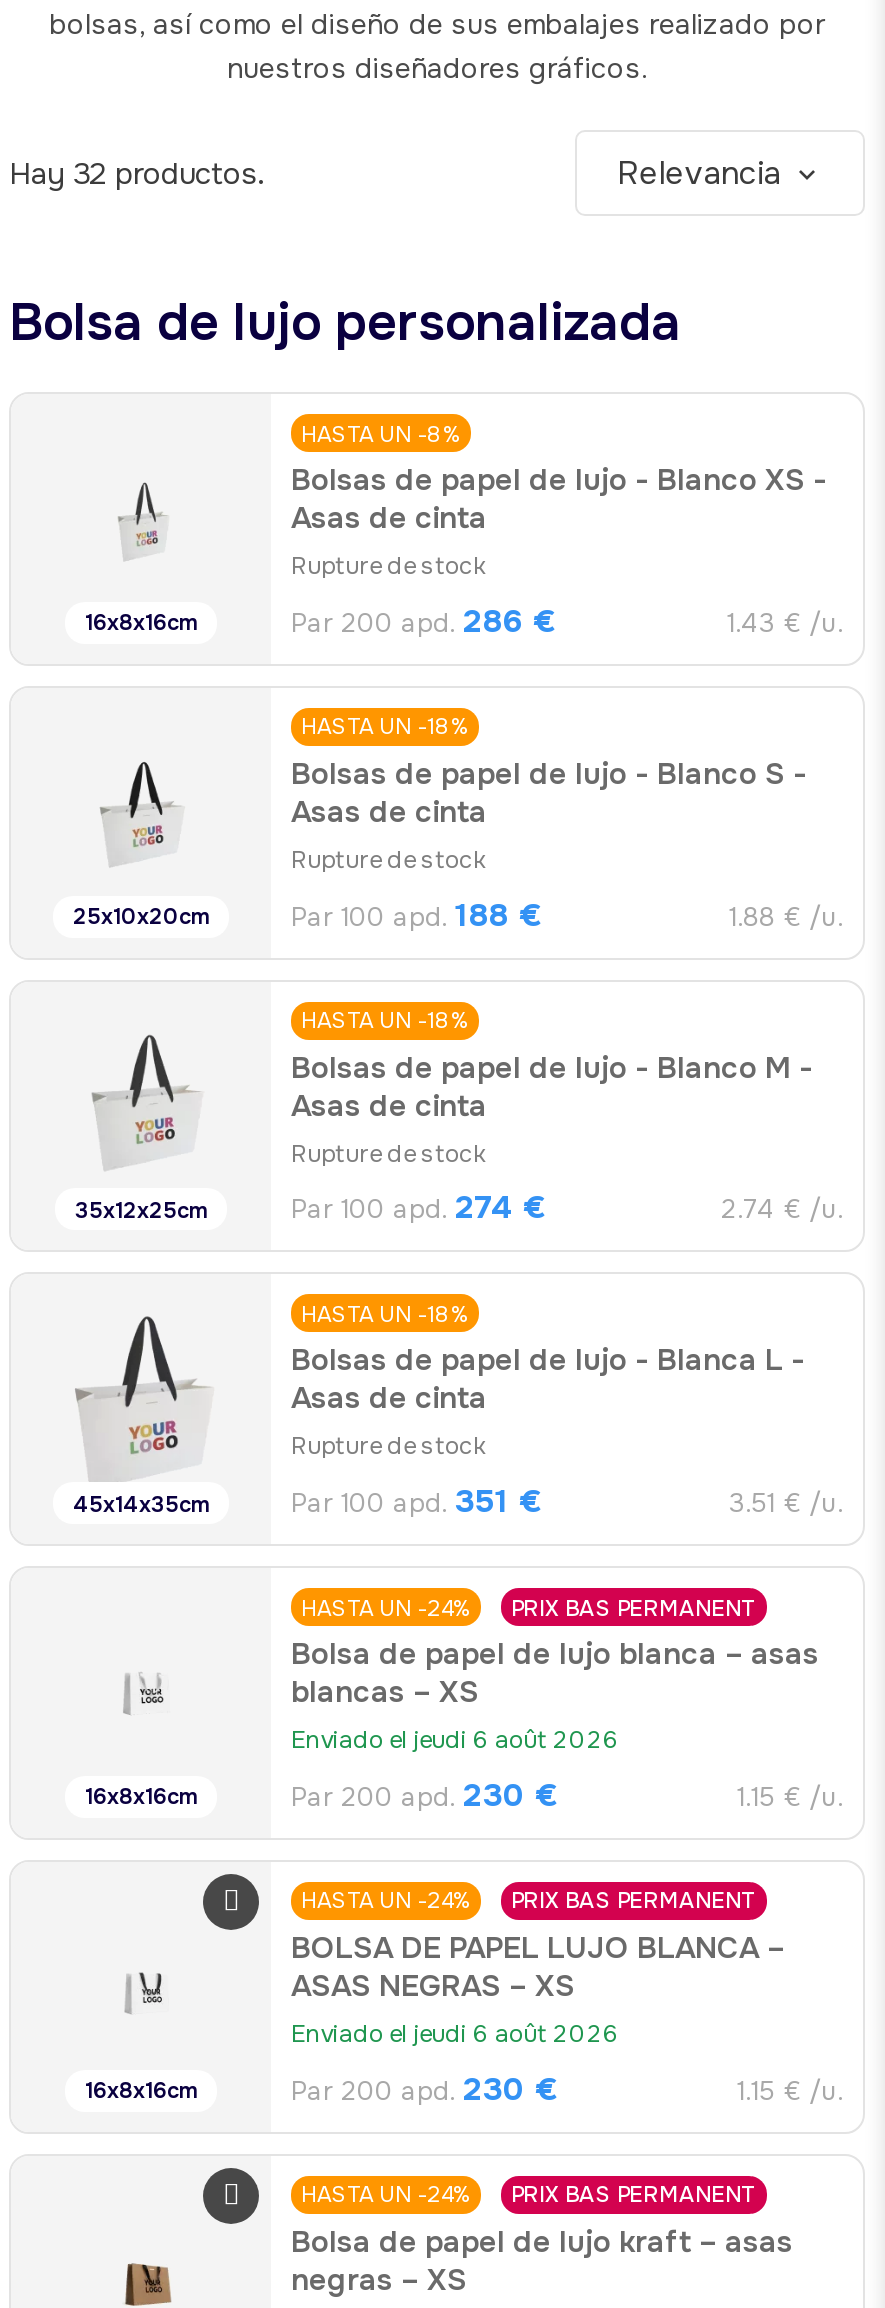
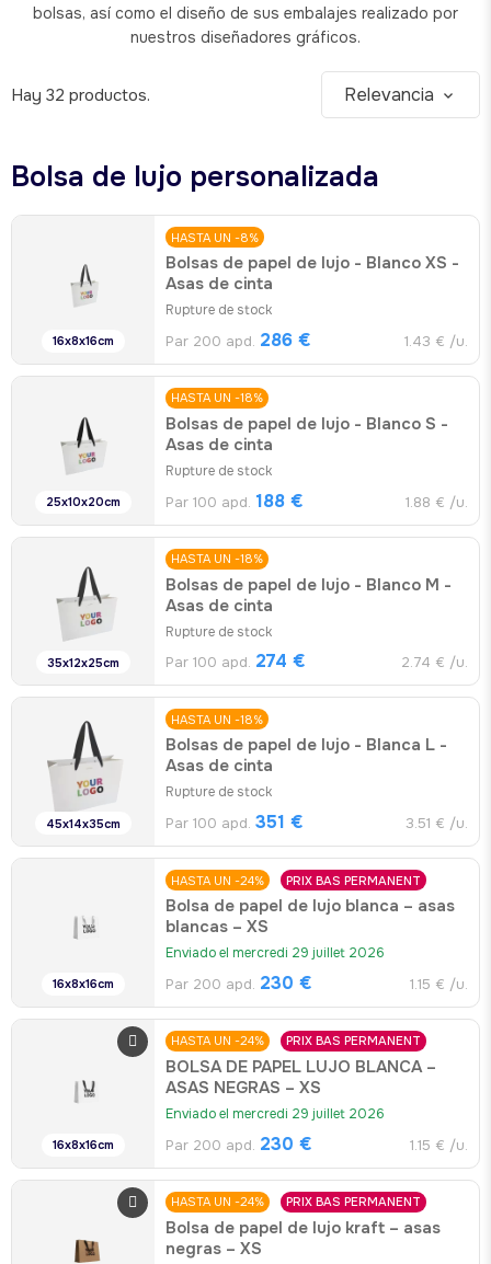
[291,1724,619,1756] Enviado el jeudi 6 août 2026 -> [165,944,385,962] Enviado el mercredi 29 juillet 2026
[291,2018,619,2050] Enviado el jeudi 6 août 2026 -> [165,1105,385,1122] Enviado el mercredi 29 juillet 2026

